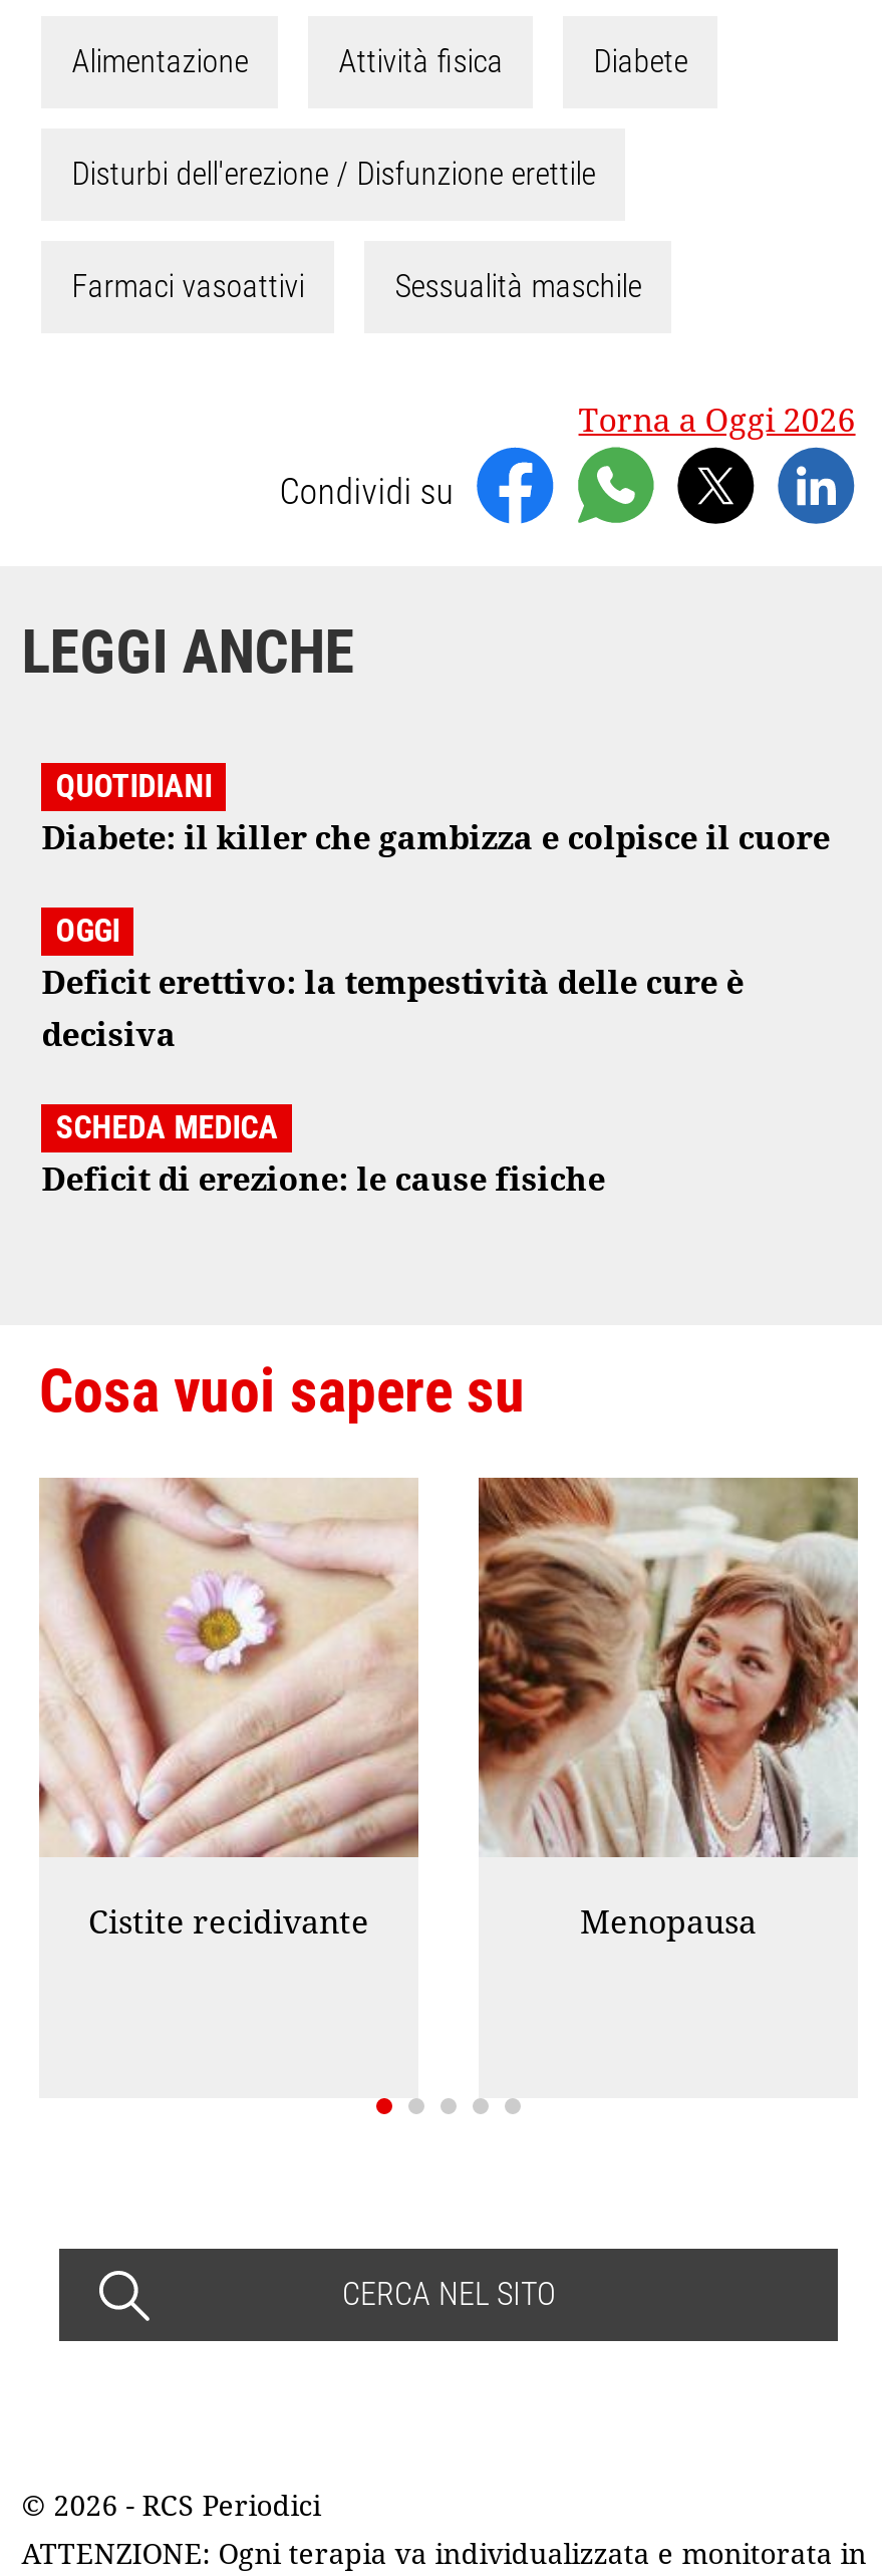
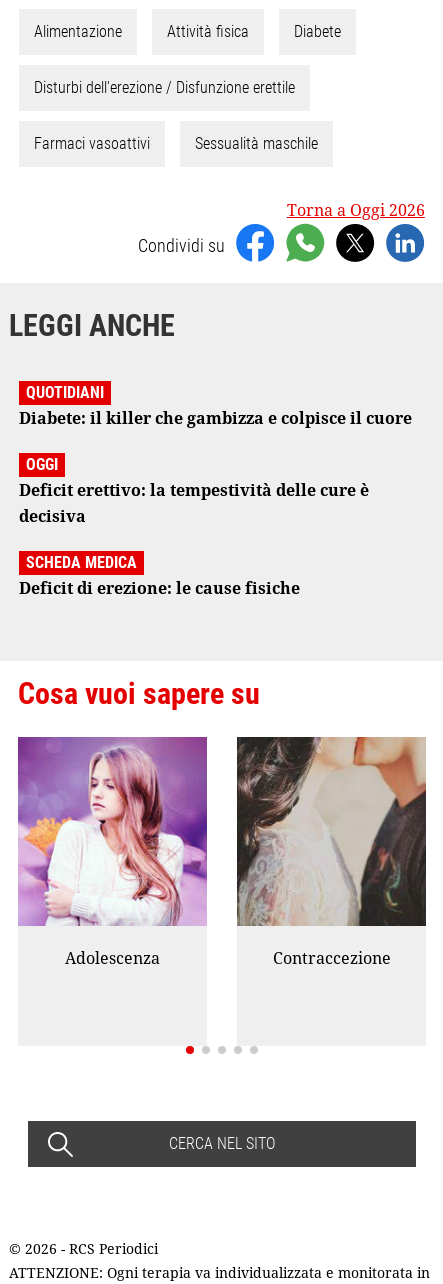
[37,1478,757,1943] [image] | Cistite recidivante | Menopausa -> [17,736,390,969] [image] | Adolescenza | Contraccezione
[477,1476,860,1857] [image] -> [236,736,427,927] [image]

